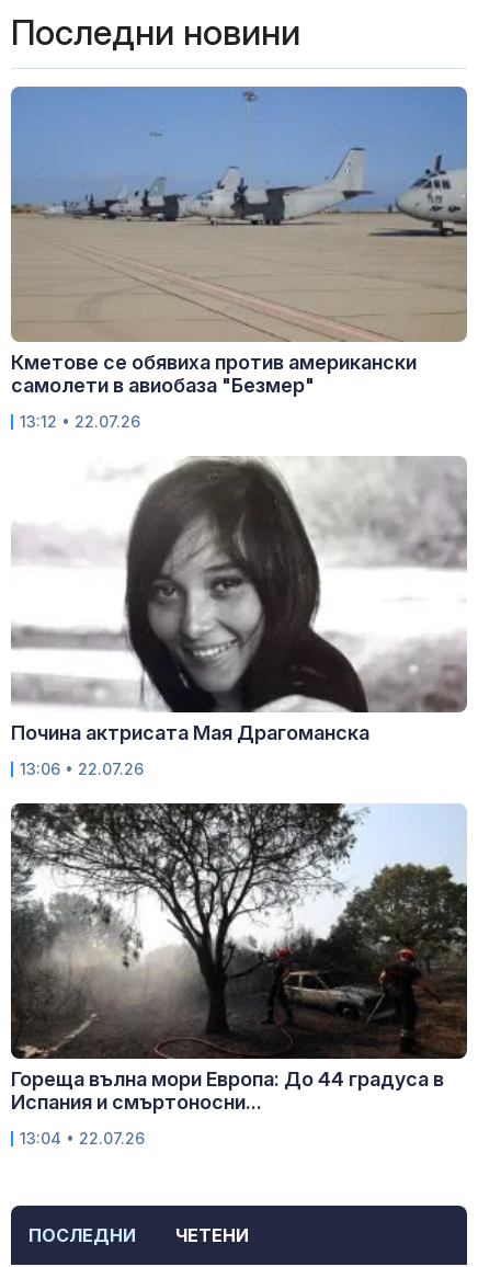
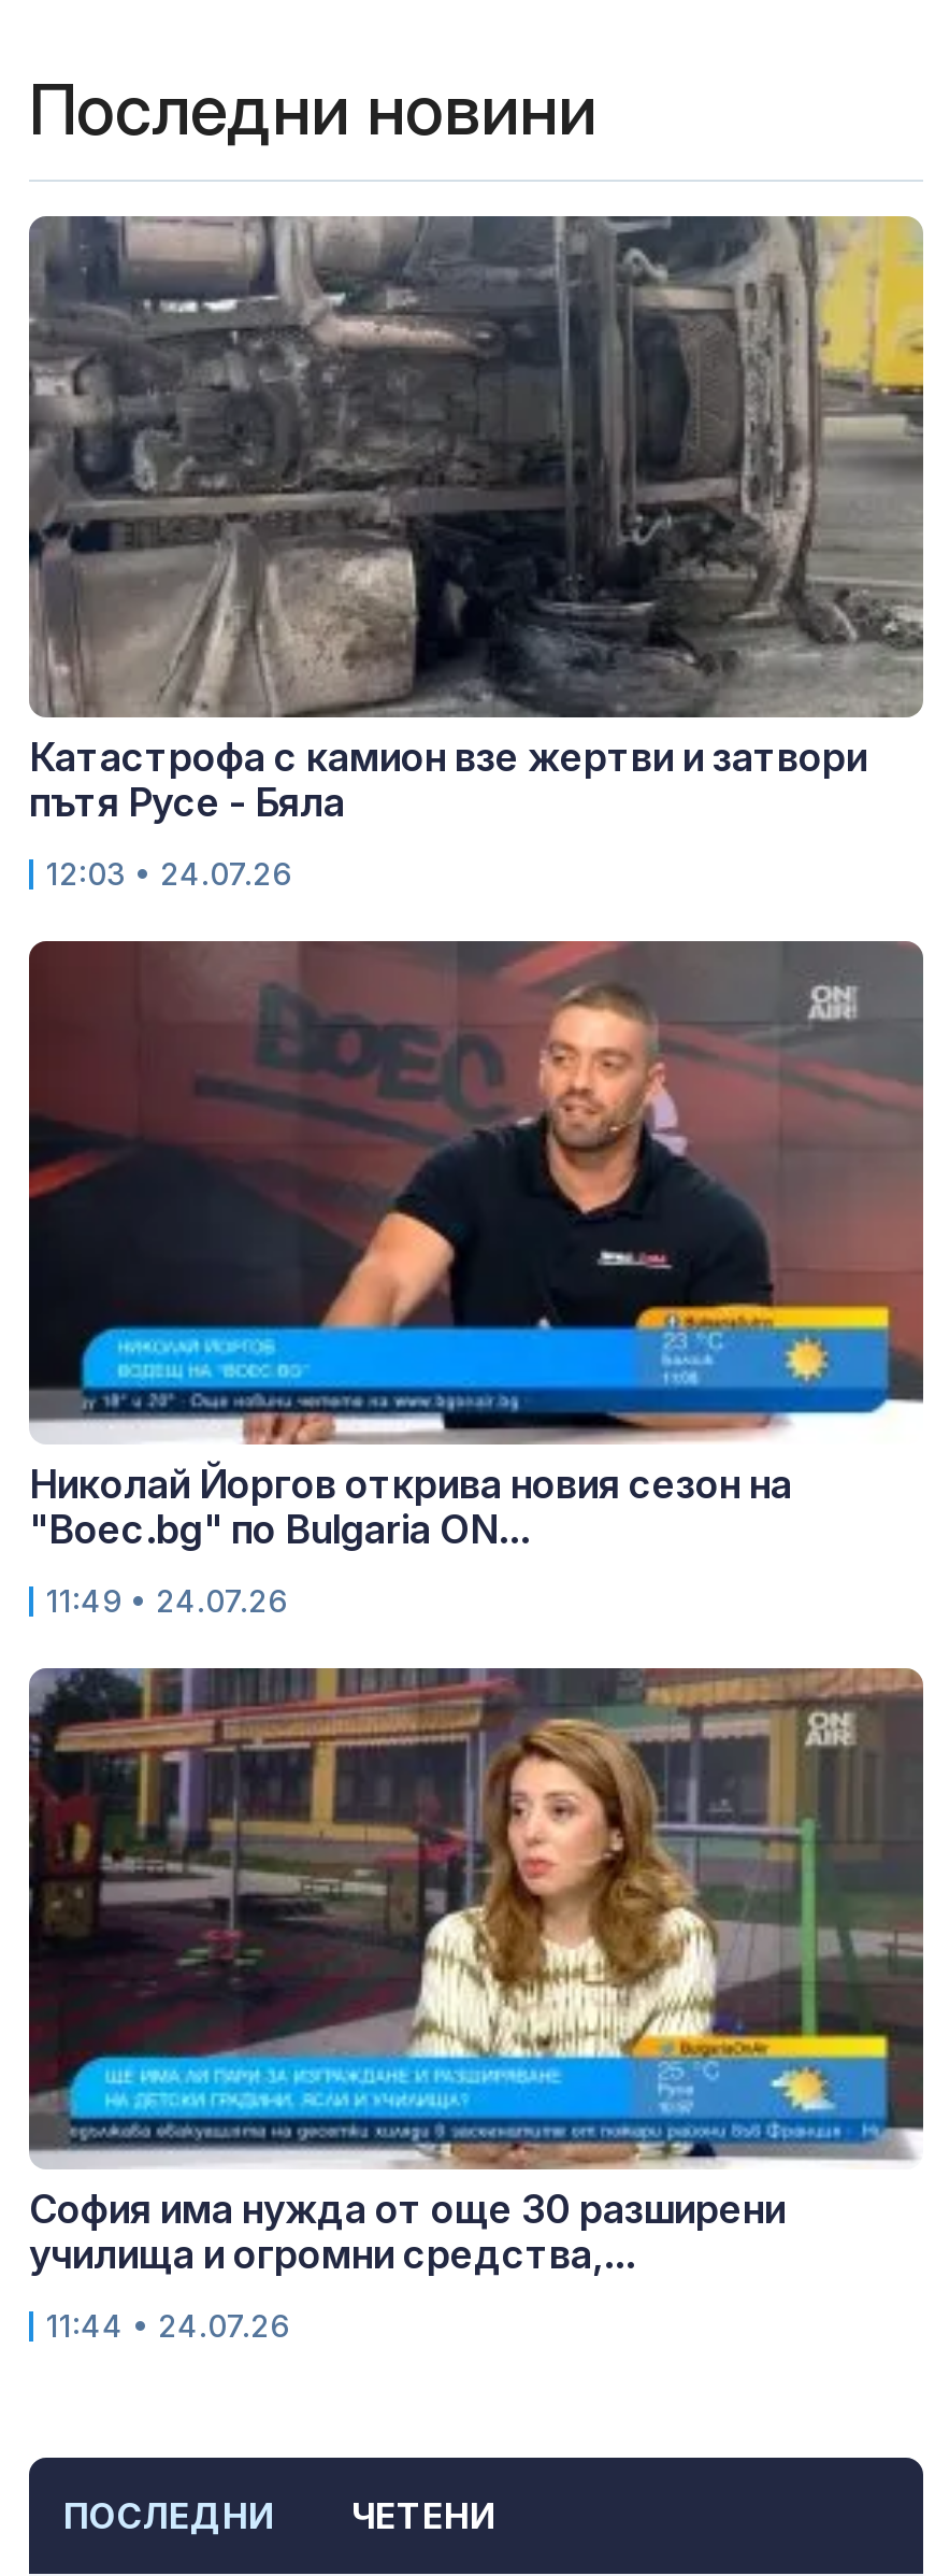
[10,85,468,397] [image] | Кметове се обявиха против американски | самолети в авиобаза "Безмер" -> [27,214,925,826] [image] | Катастрофа с камион взе жертви и затвори | пътя Русе - Бяла
[20,413,140,431] 13:12 • 22.07.26 -> [46,856,291,893] 12:03 • 24.07.26
[11,456,468,744] [image] | Почина актрисата Мая Драгоманска -> [27,939,925,1551] [image] | Николай Йоргов открива новия сезон на | "Boec.bg" по Bulgaria ON...
[20,759,144,778] 13:06 • 22.07.26 -> [46,1581,287,1618] 11:49 • 24.07.26
[11,803,467,1113] [image] | Гореща вълна мори Европа: До 44 градуса в | Испания и смъртоносни... -> [29,1666,925,2277] [image] | София има нужда от още 30 разширени | училища и огромни средства,...
[20,1129,145,1147] 13:04 • 22.07.26 -> [46,2307,289,2343] 11:44 • 24.07.26

